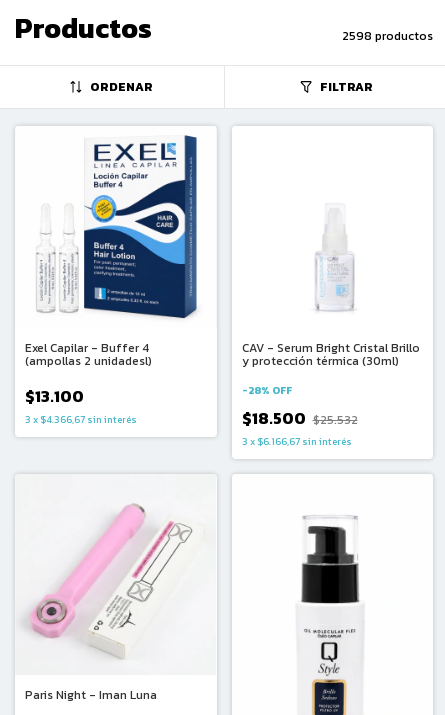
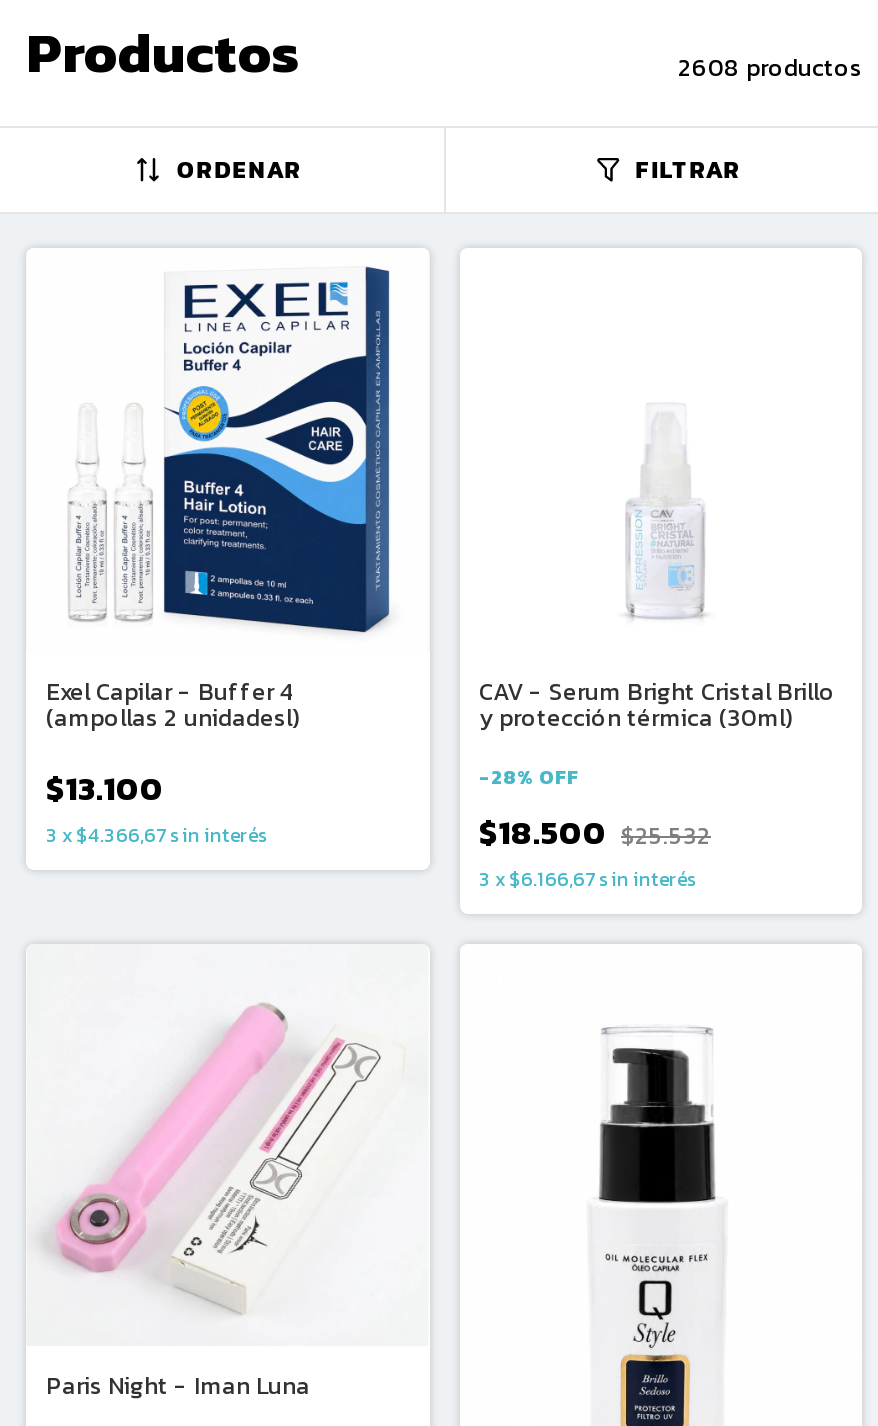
[342,27,433,45] 2598 productos -> [678,50,862,86] 2608 productos

